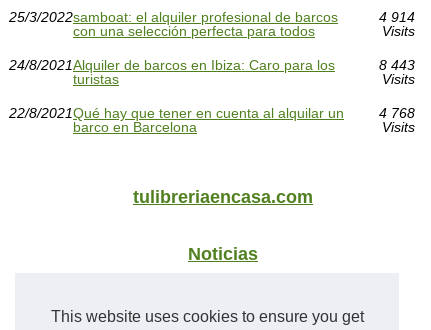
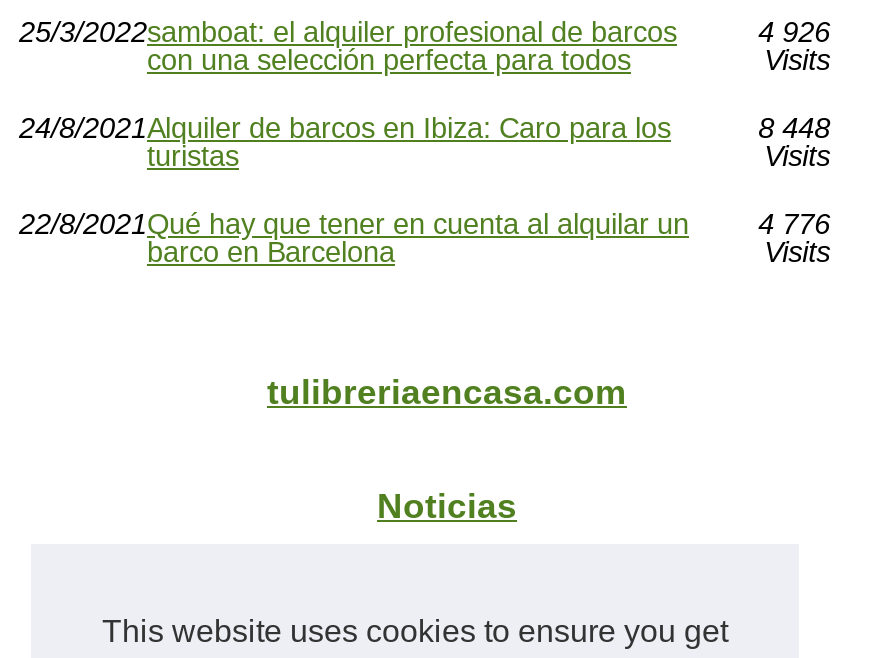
[379,9,415,25] 4 914 -> [758,17,830,49] 4 926
[379,57,415,73] 8 443 -> [758,113,830,145] 8 448
[379,105,415,121] 4 768 -> [758,209,830,241] 4 776

